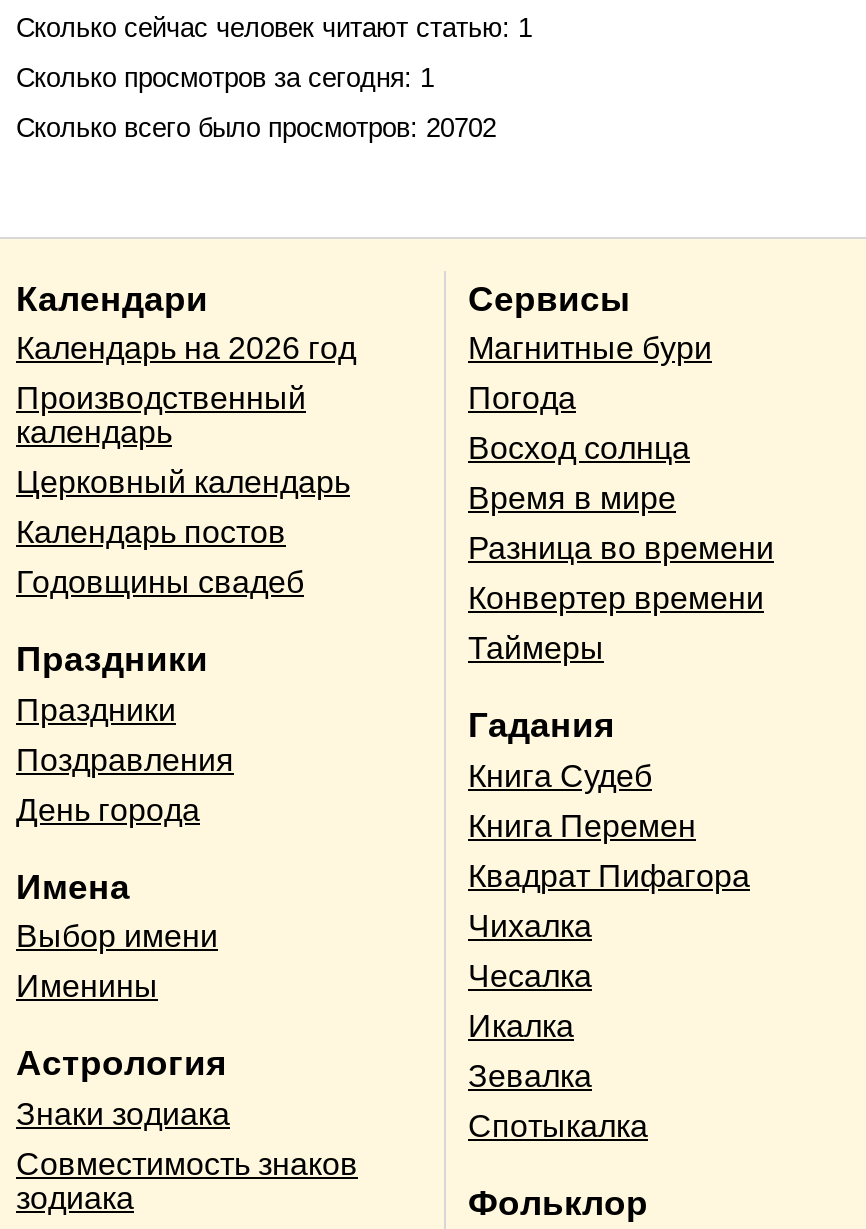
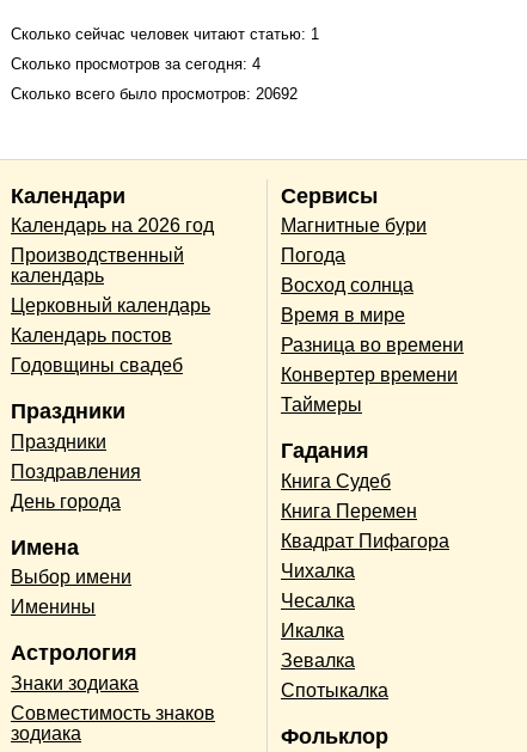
[16,64,434,94] Сколько просмотров за сегодня: 1 -> [11,55,261,73] Сколько просмотров за сегодня: 4
[16,114,496,144] Сколько всего было просмотров: 20702 -> [11,85,298,103] Сколько всего было просмотров: 20692

